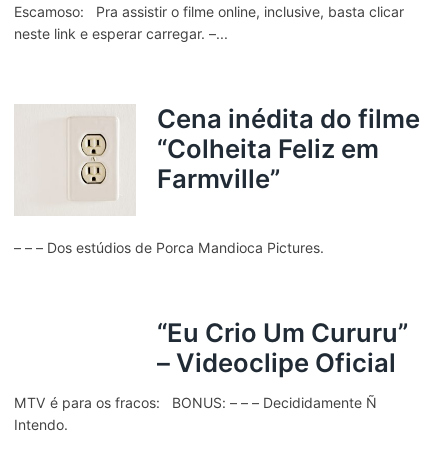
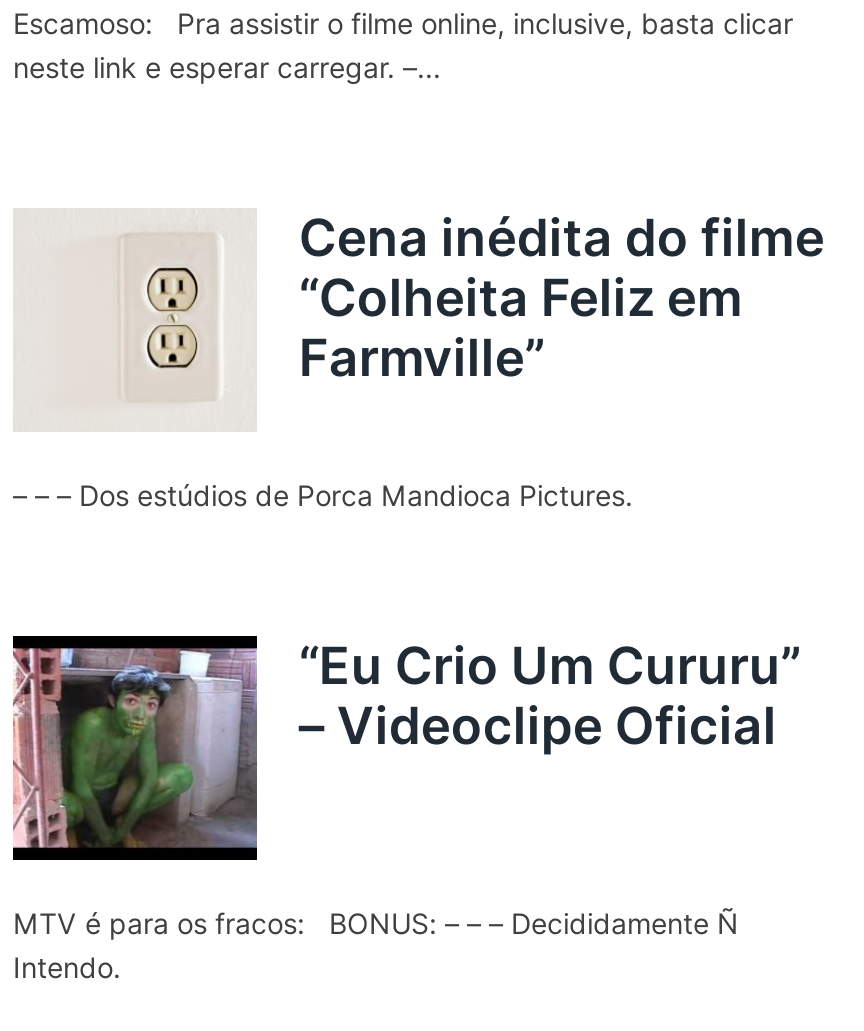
none -> [11,634,259,862] [image]

